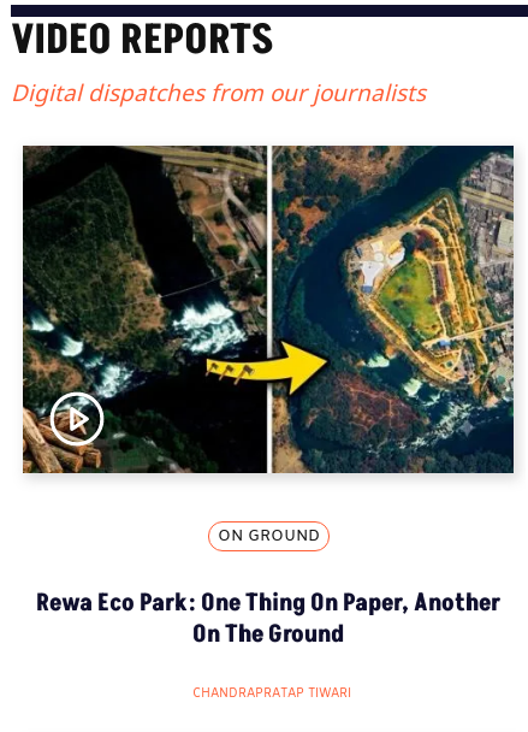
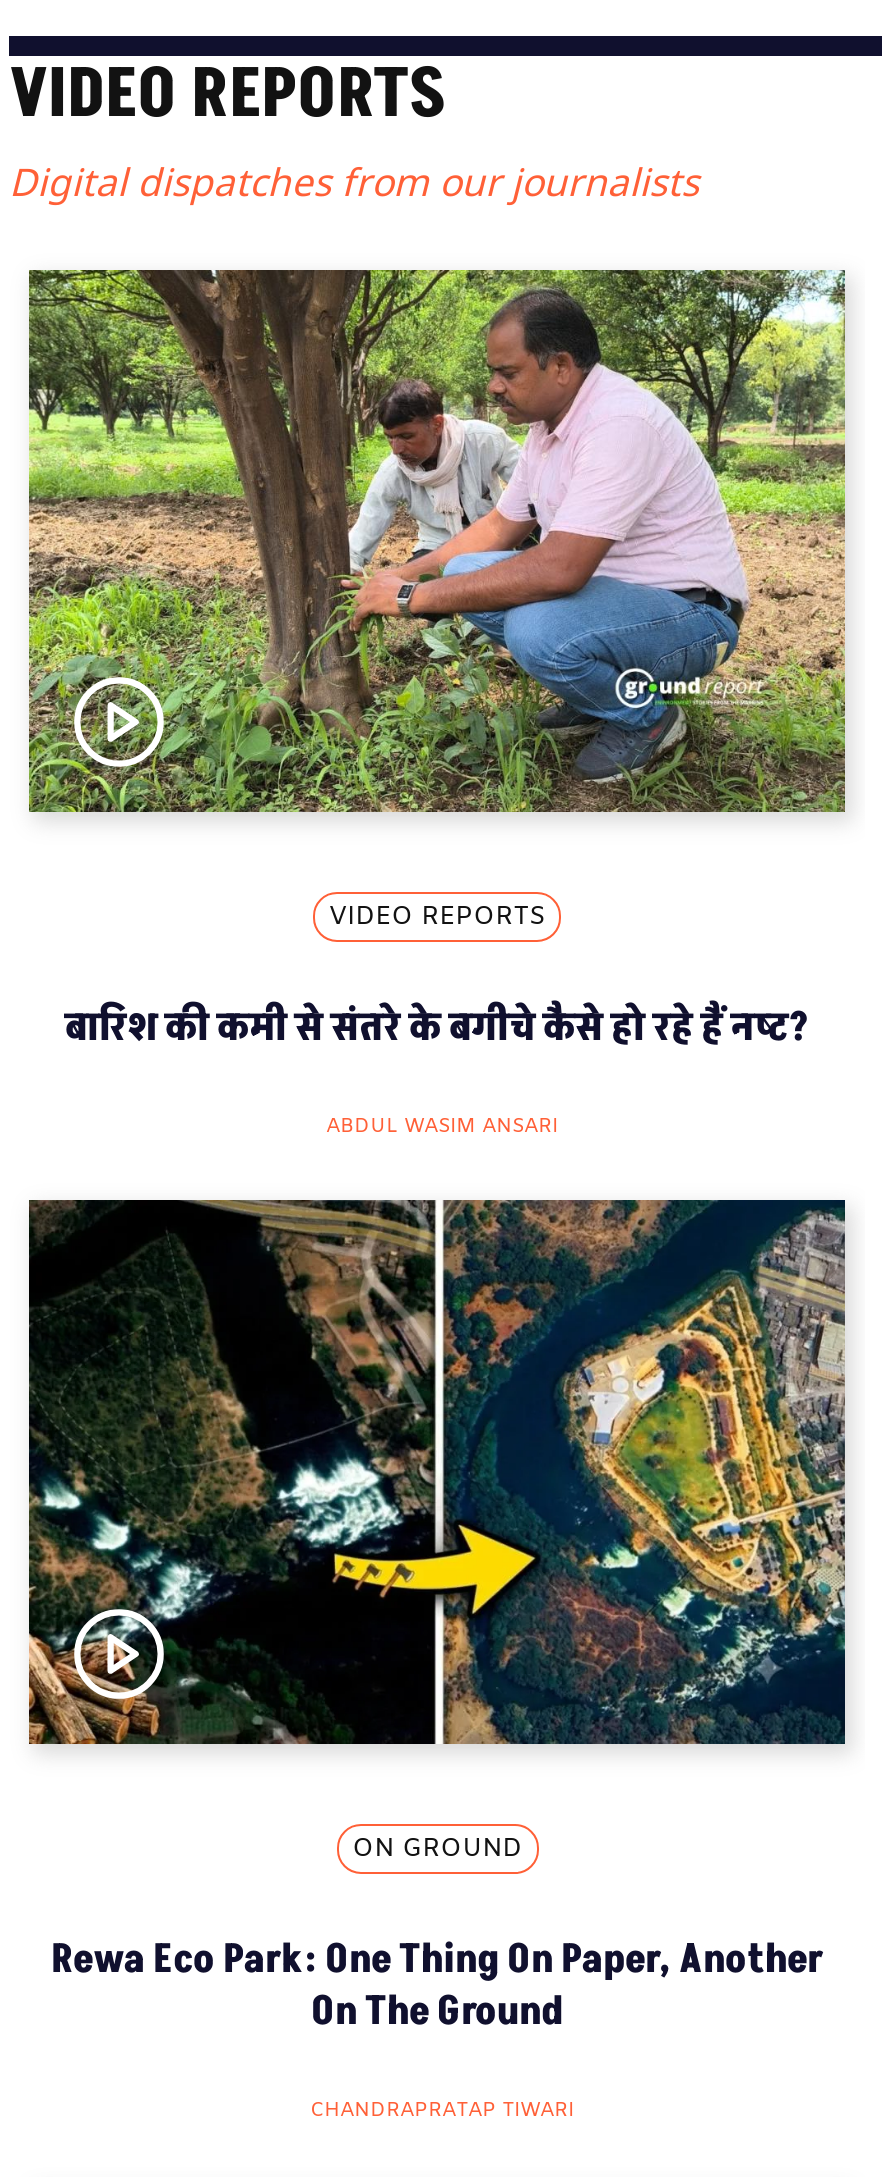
none -> [27,268,847,814] [image]
none -> [65,901,809,1141] VIDEO REPORTS | बारिश की कमी से संतरे के बगीचे कैसे हो रहे हैं नष्ट? | ABDUL WASIM ANSARI

